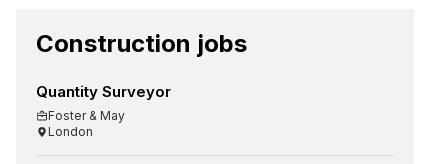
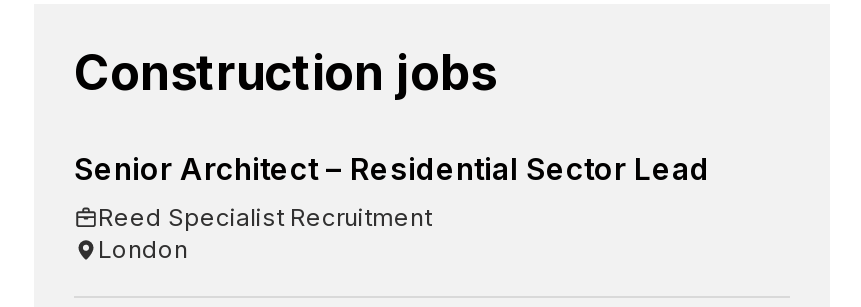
[36,82,171,123] Quantity Surveyor | Foster & May -> [74,150,710,232] Senior Architect – Residential Sector Lead | Reed Specialist Recruitment

